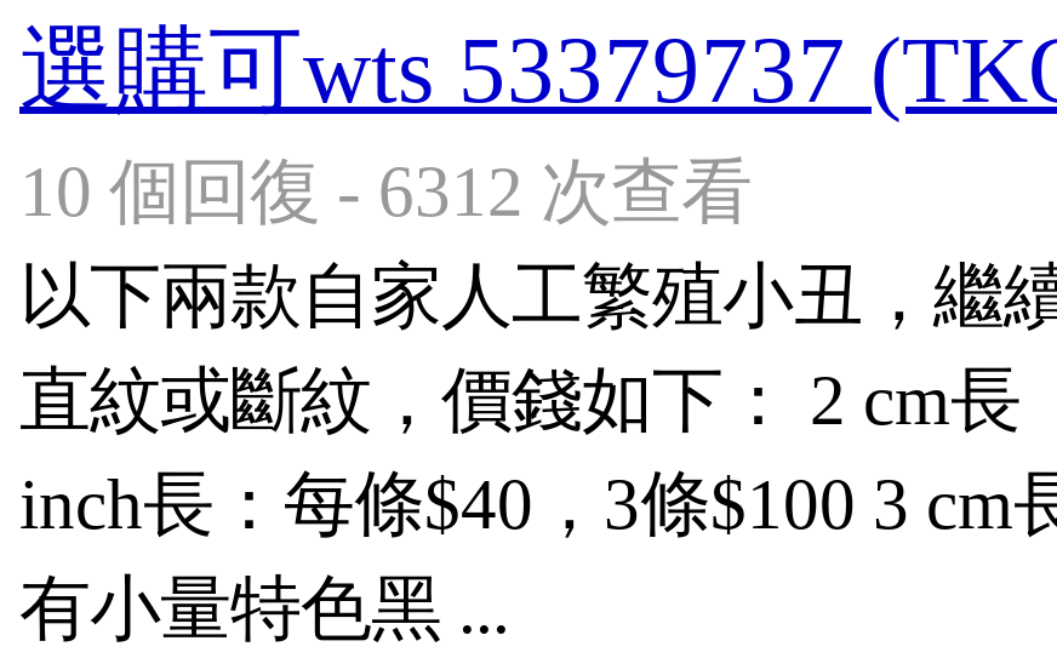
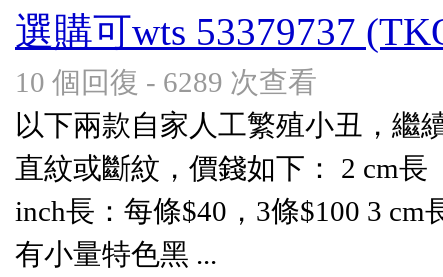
[19,153,752,230] 10 個回復 - 6312 次查看 -> [15,66,317,98] 10 個回復 - 6289 次查看

